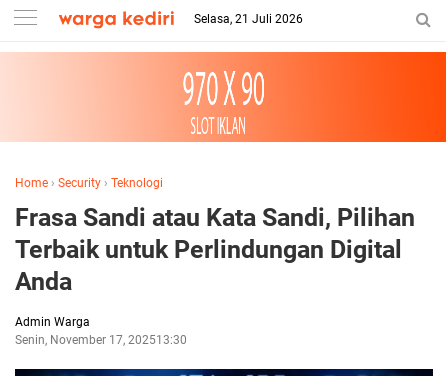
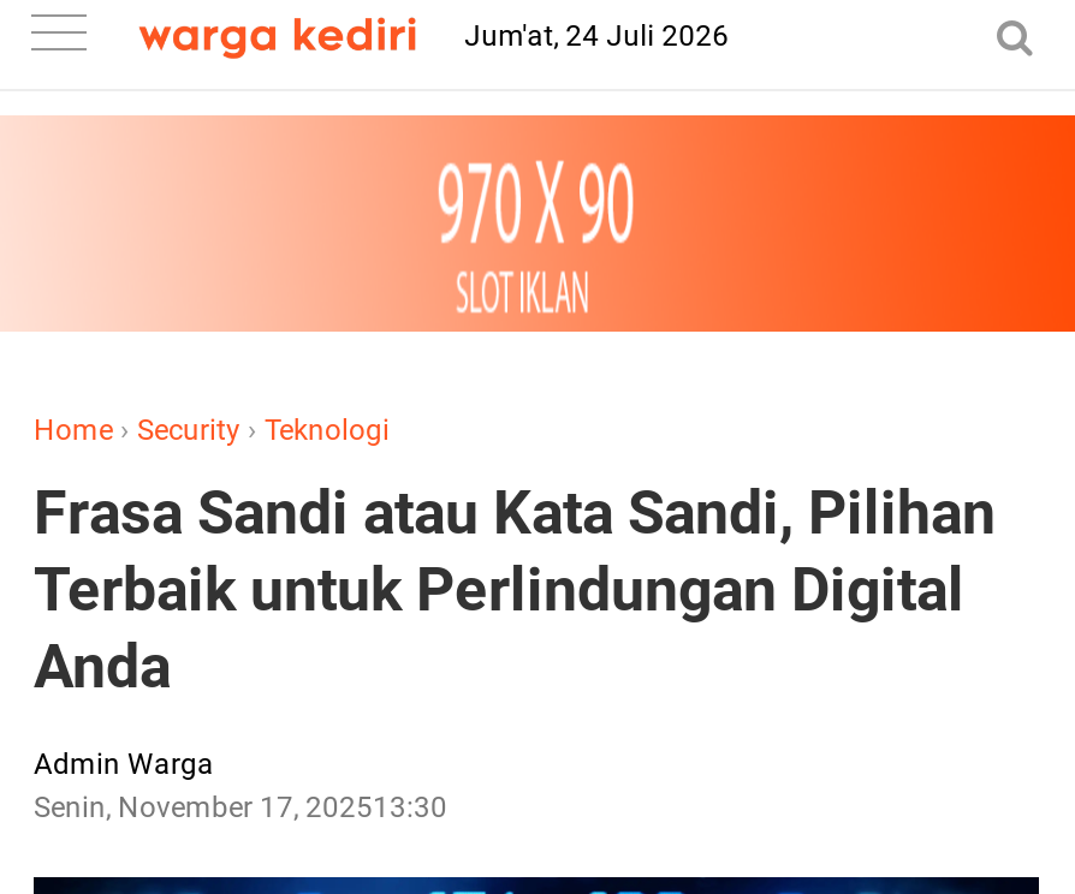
[194,12,303,26] Selasa, 21 Juli 2026 -> [464,19,729,53] Jum'at, 24 Juli 2026

